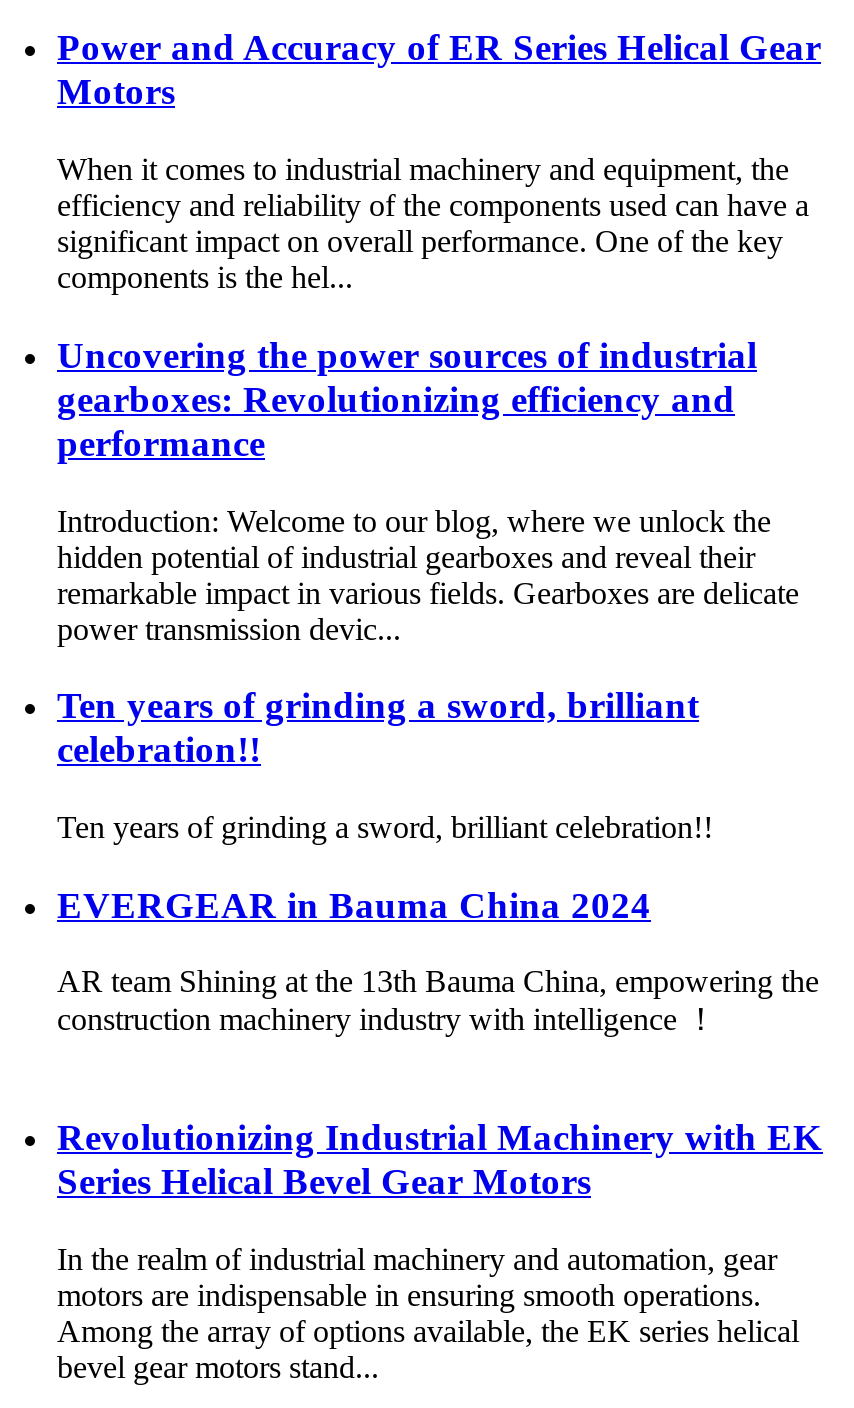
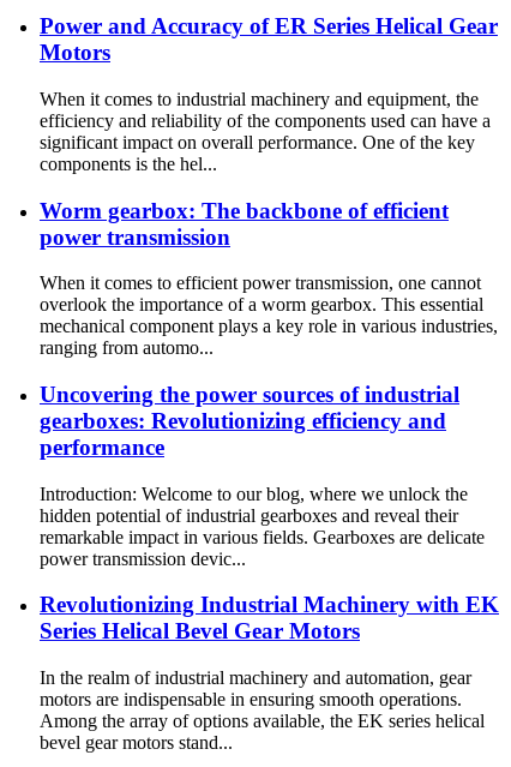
none -> [40,197,498,358] Worm gearbox: The backbone of efficient | power transmission | When it comes to efficient power transmission, one cannot | overlook the importance of a worm gearbox. This essential | mechanical component plays a key role in various industries, | ranging from automo...
moved [57,334,799,645] -> [40,382,485,569]: Uncovering the power sources of industrial | gearboxes: Revolutionizing efficiency and | performance | Introduction: Welcome to our blog, where we unlock the | hidden potential of industrial gearboxes and reveal their | remarkable impact in various fields. Gearboxes are delicate | power transmission devic...
[57,685,829,1037] Ten years of grinding a sword, brilliant | celebration!! | Ten years of grinding a sword, brilliant celebration!! | EVERGEAR in Bauma China 2024 | AR team Shining at the 13th Bauma China, empowering the | construction machinery industry with intelligence ！ -> none

